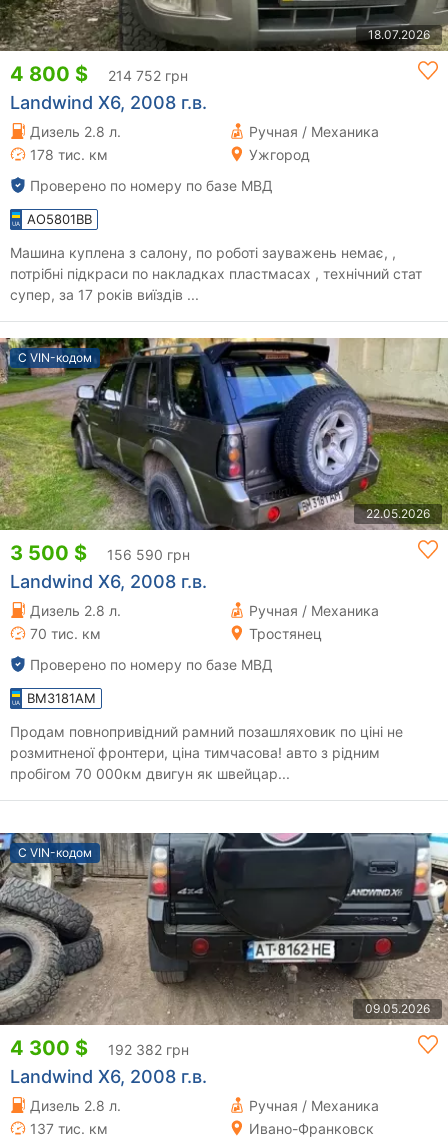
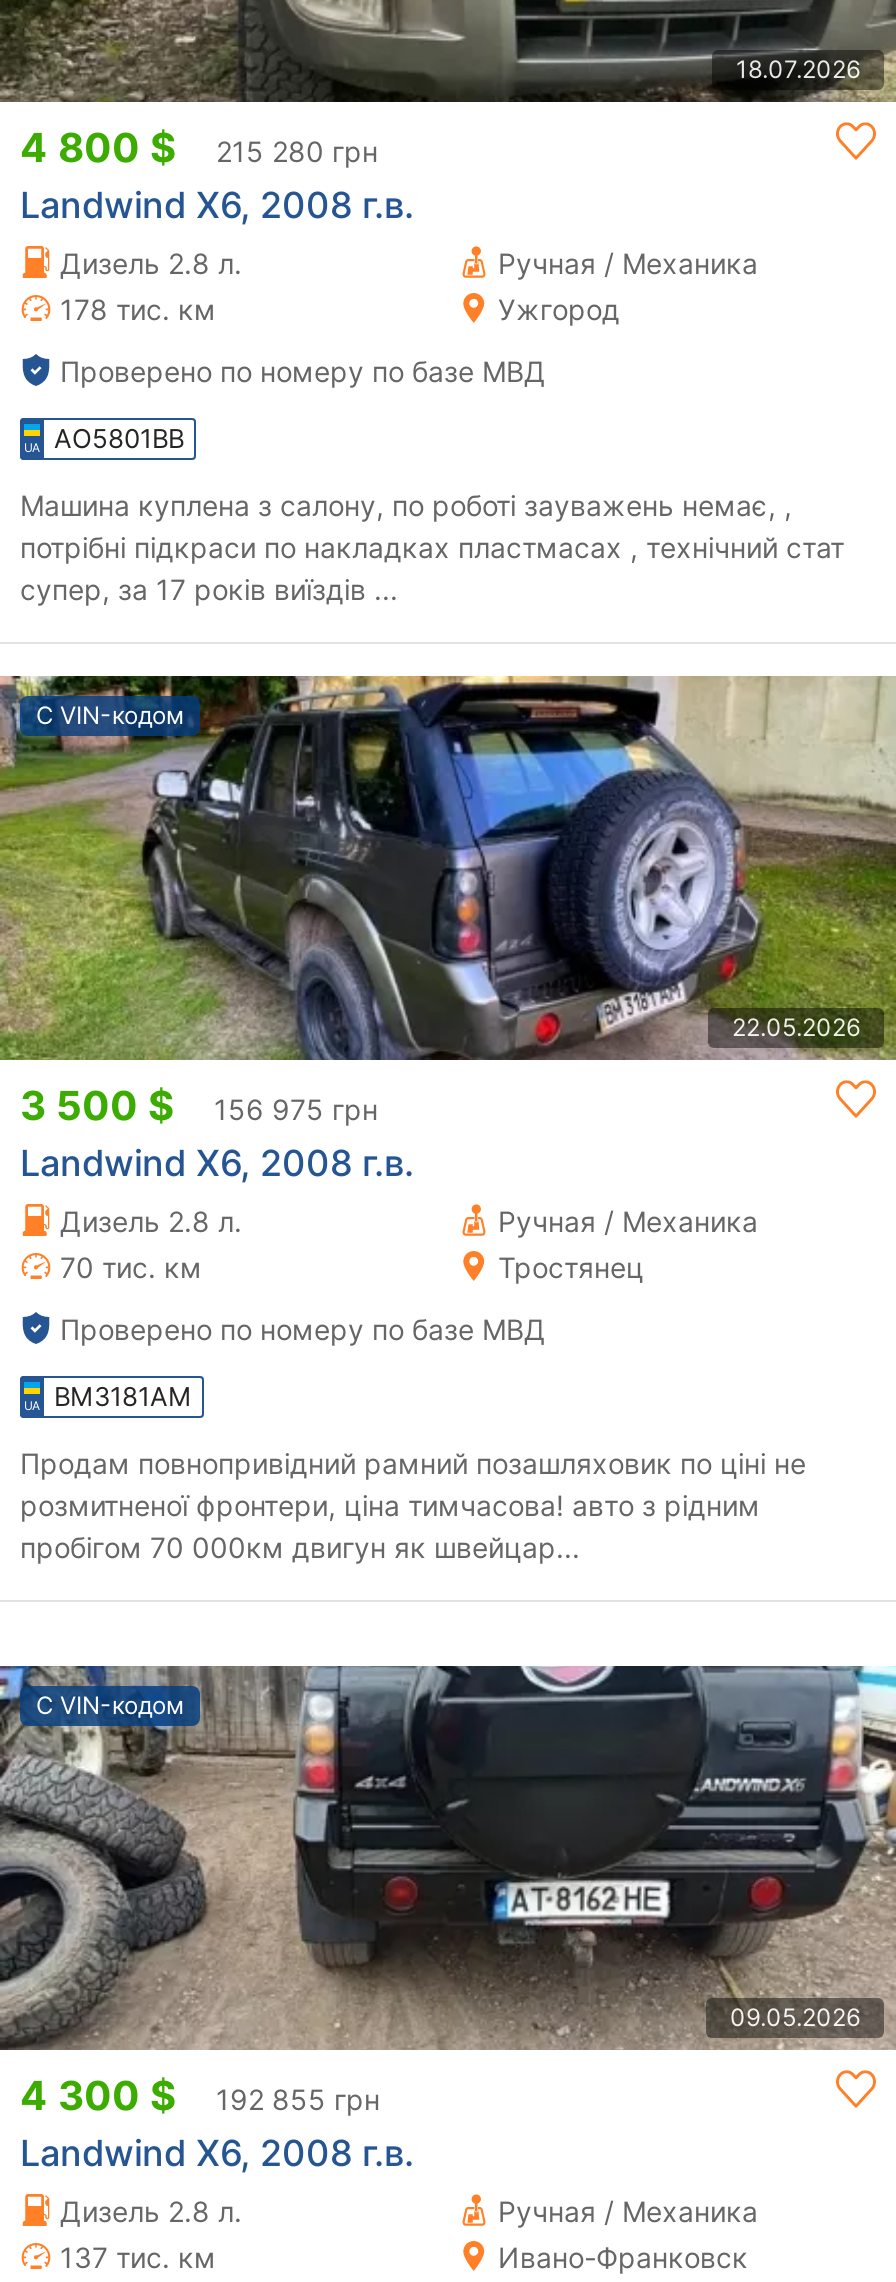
[10,62,188,86] 4 800 $ 214 752 грн -> [20,123,378,171] 4 800 $ 215 280 грн
[10,541,190,565] 3 500 $ 156 590 грн -> [20,1081,378,1129] 3 500 $ 156 975 грн
[10,1036,189,1060] 4 300 $ 192 382 грн -> [20,2071,380,2119] 4 300 $ 192 855 грн

